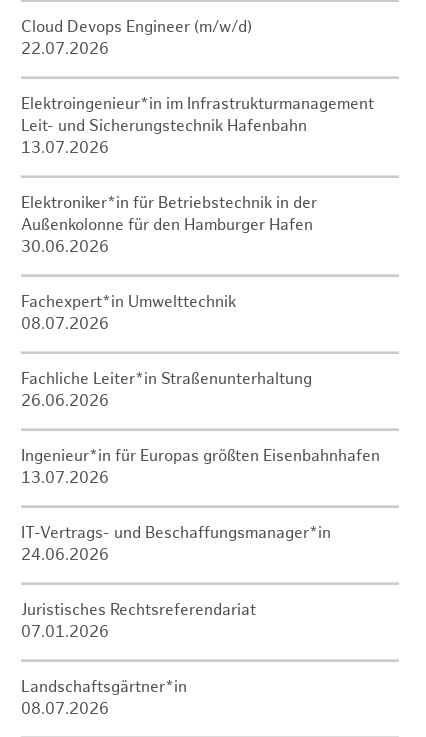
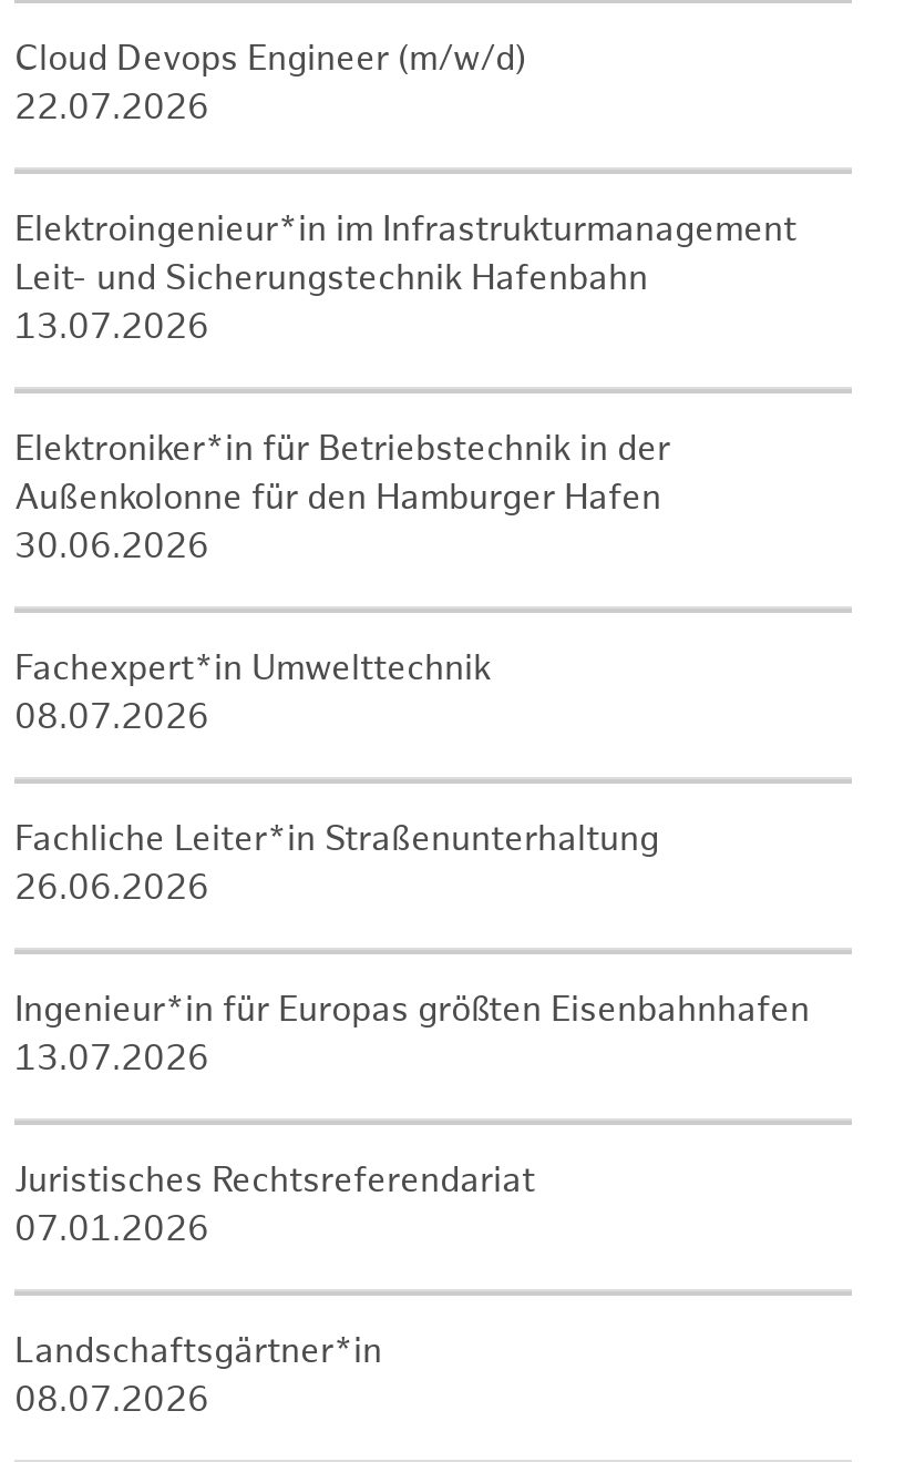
[21,524,331,565] IT-Vertrags- und Beschaffungsmanager*in | 24.06.2026 -> none

